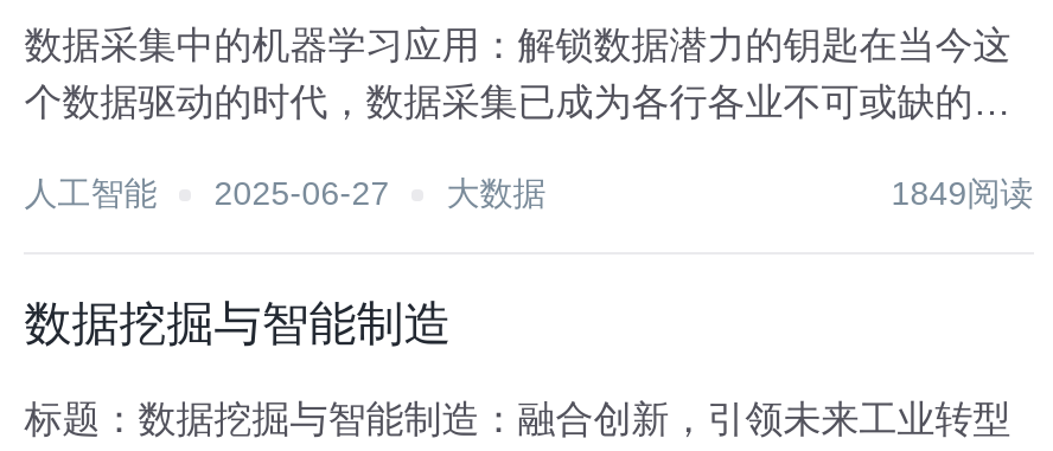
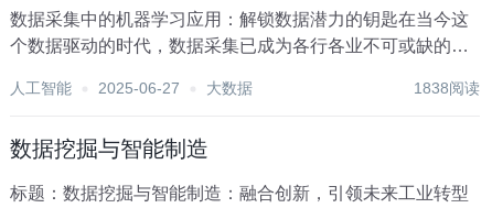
[891,174,1034,212] 1849阅读 -> [413,79,480,97] 1838阅读

